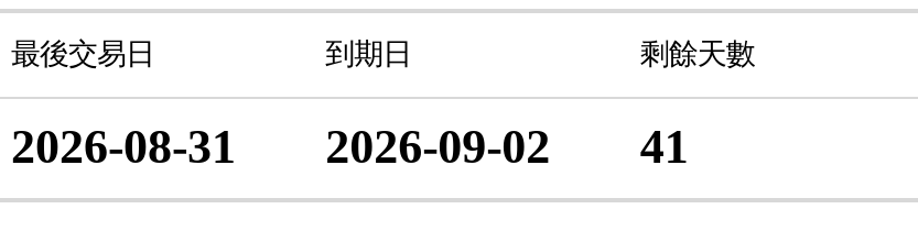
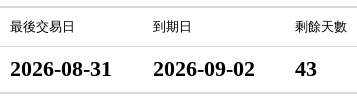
[11,121,688,174] 2026-08-31 2026-09-02 41 -> [10,57,317,81] 2026-08-31 2026-09-02 43

